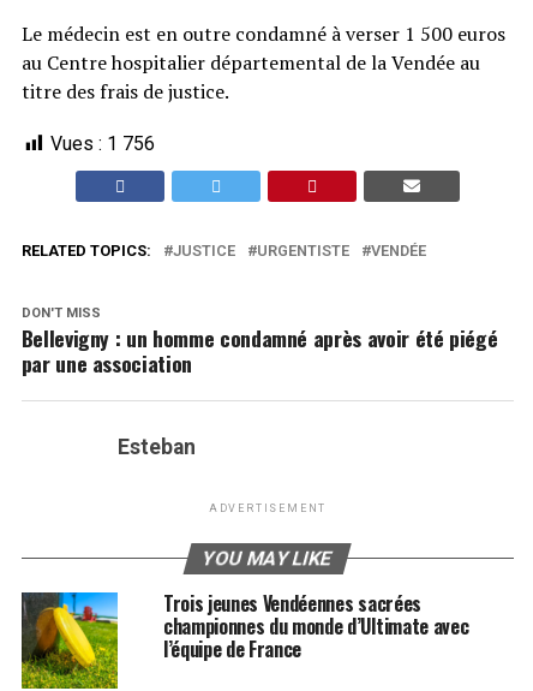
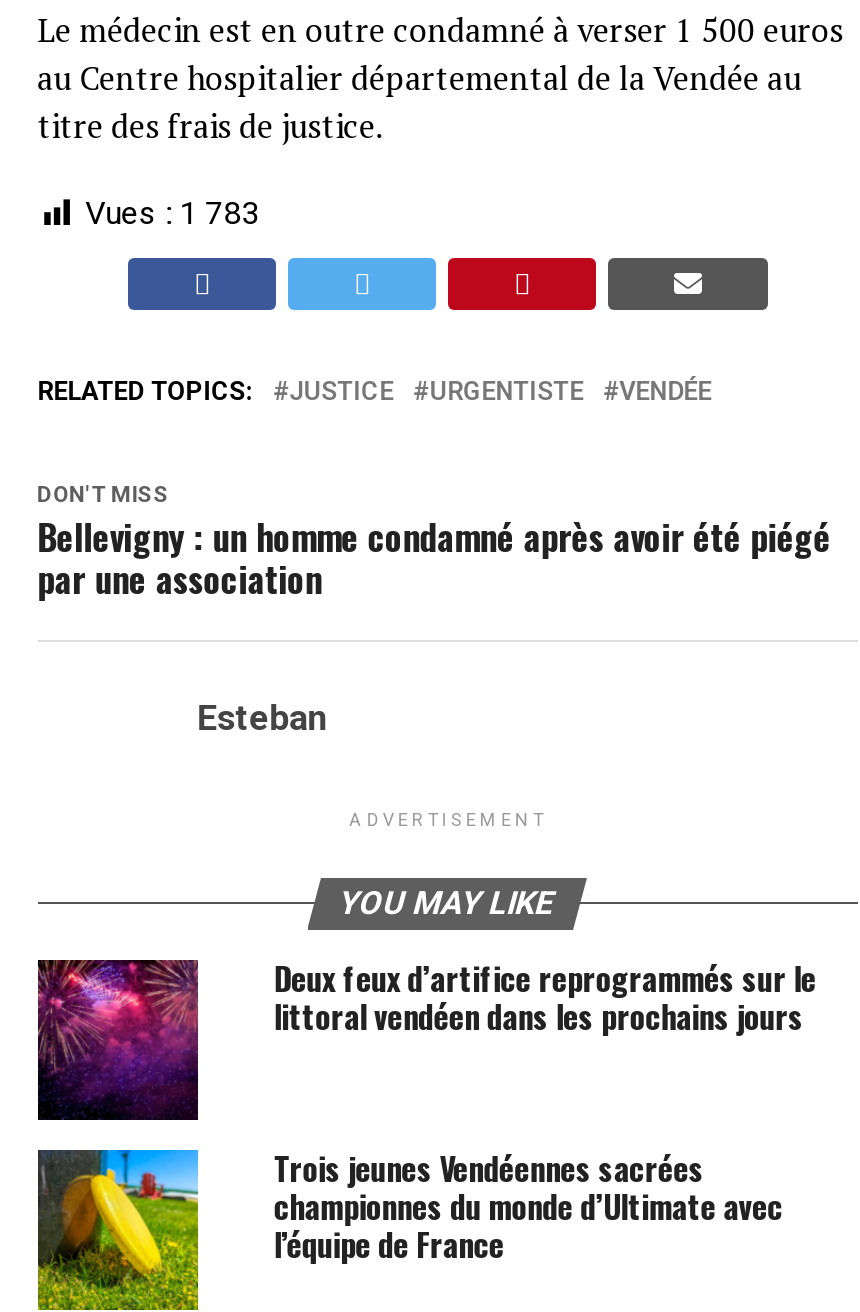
[50,133,154,155] Vues : 1 756 -> [85,195,259,233] Vues : 1 783
none -> [36,955,816,1122] [image] | Deux feux d’artifice reprogrammés sur le | littoral vendéen dans les prochains jours

